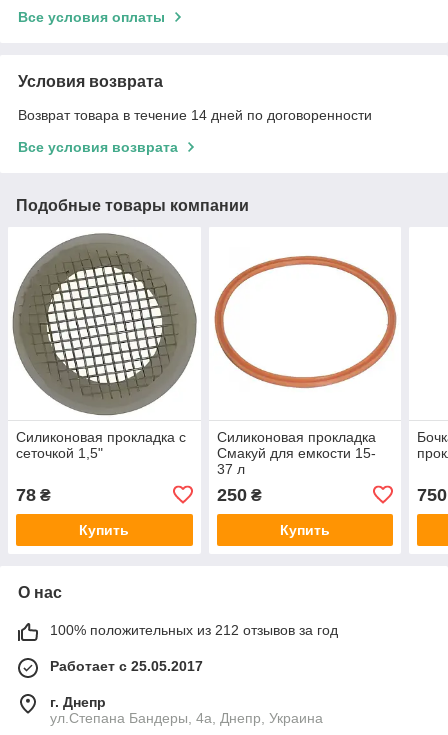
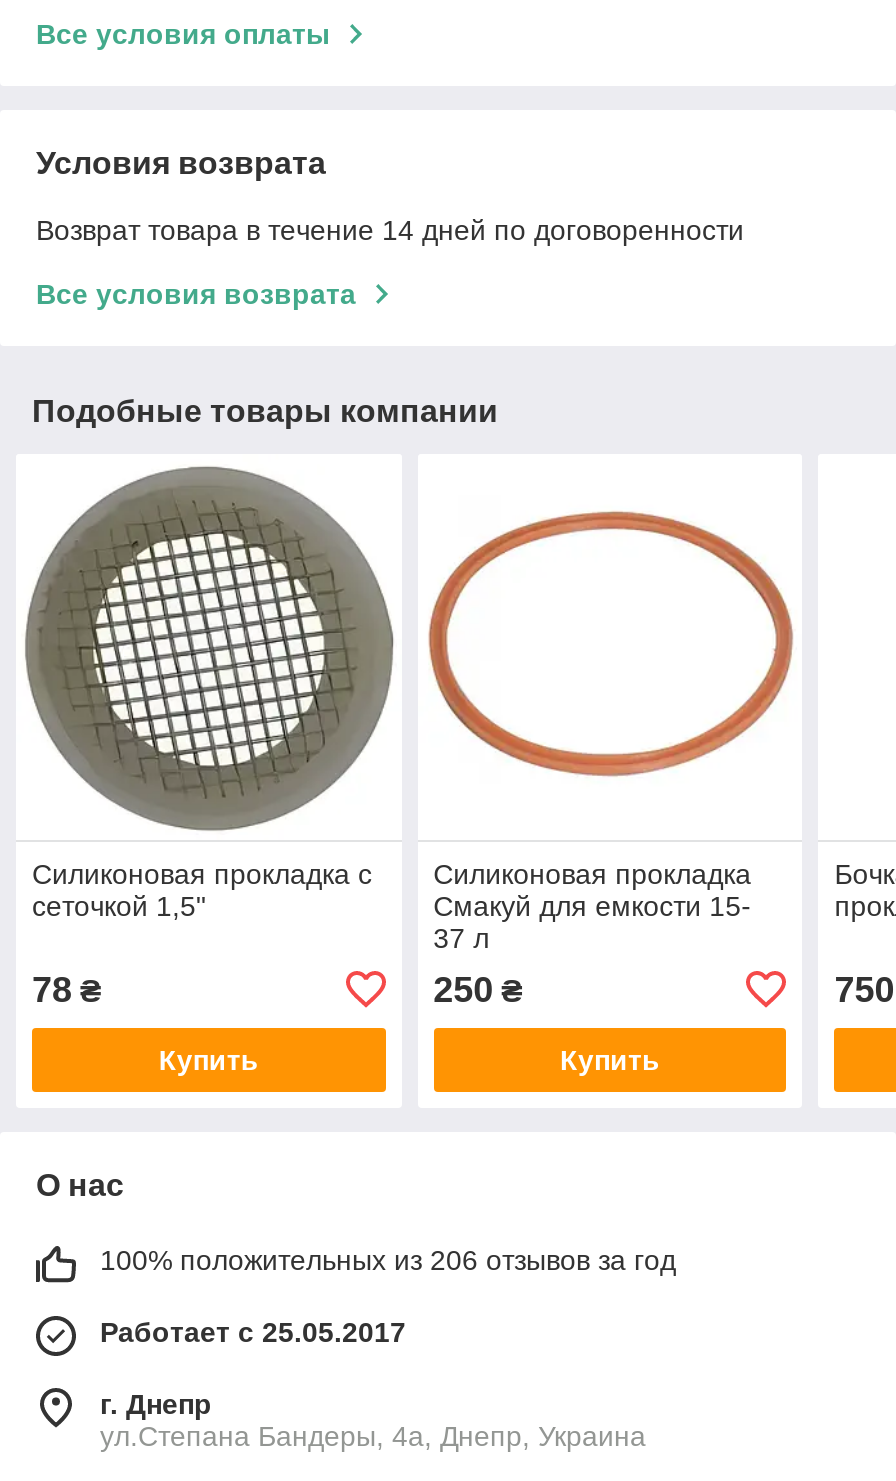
[50,622,338,638] 100% положительных из 212 отзывов за год -> [100,1244,676,1276] 100% положительных из 206 отзывов за год

